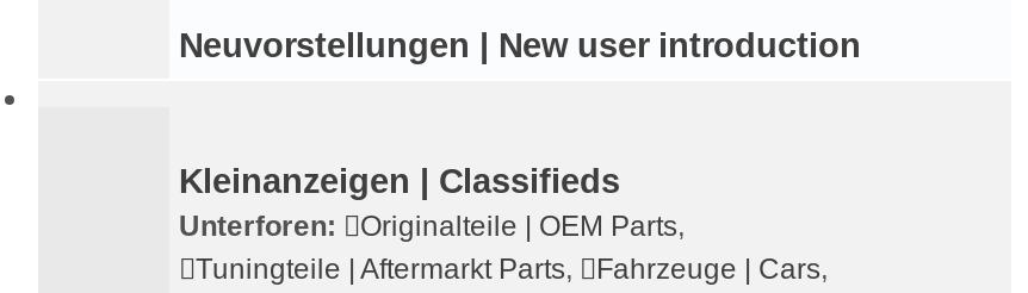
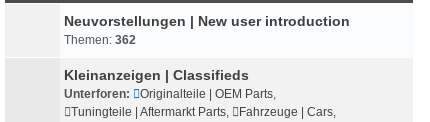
none -> [64,33,136,47] Themen: 362

